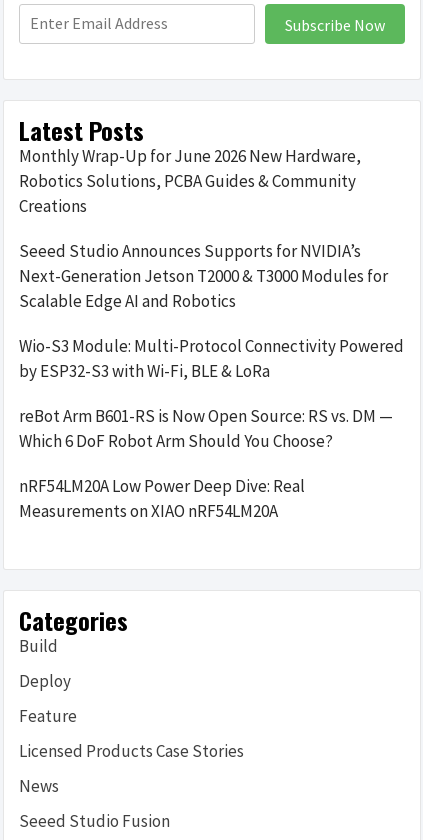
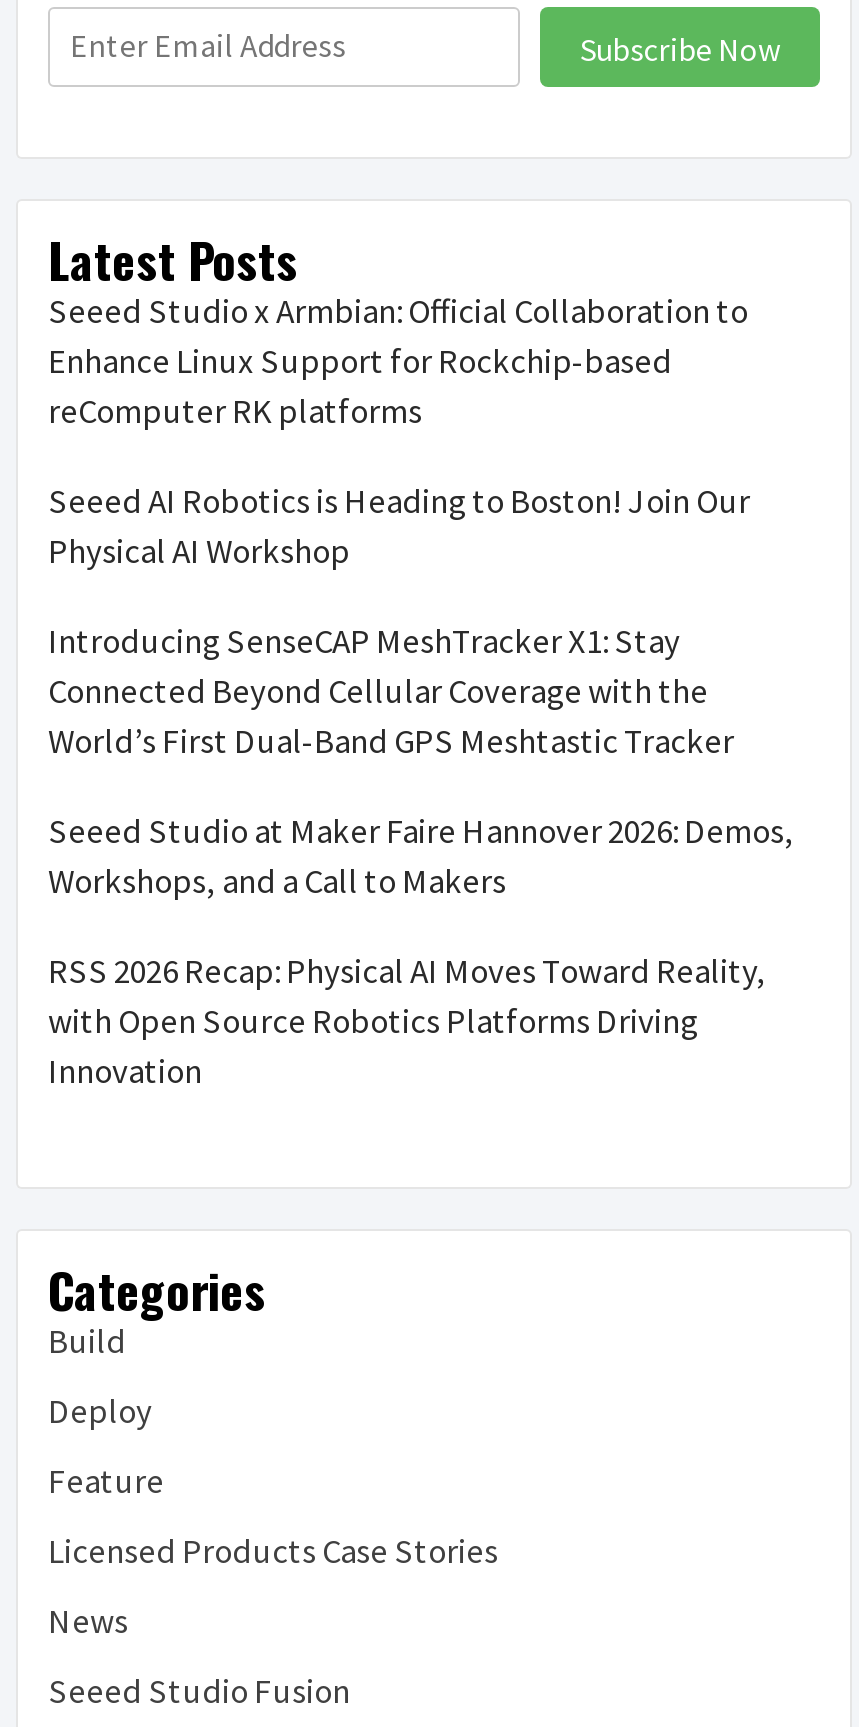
[19,145,361,217] Monthly Wrap-Up for June 2026 New Hardware, | Robotics Solutions, PCBA Guides & Community | Creations -> [48,289,748,433] Seeed Studio x Armbian: Official Collaboration to | Enhance Linux Support for Rockchip-based | reComputer RK platforms
[19,240,388,312] Seeed Studio Announces Supports for NVIDIA’s | Next-Generation Jetson T2000 & T3000 Modules for | Scalable Edge AI and Robotics -> [48,479,750,573] Seeed AI Robotics is Heading to Boston! Join Our | Physical AI Workshop
[19,335,404,382] Wio-S3 Module: Multi-Protocol Connectivity Powered | by ESP32-S3 with Wi-Fi, BLE & LoRa -> [48,619,734,763] Introducing SenseCAP MeshTracker X1: Stay | Connected Beyond Cellular Coverage with the | World’s First Dual-Band GPS Meshtastic Tracker
[19,405,393,452] reBot Arm B601-RS is Now Open Source: RS vs. DM — | Which 6 DoF Robot Arm Should You Choose? -> [48,809,794,903] Seeed Studio at Maker Faire Hannover 2026: Demos, | Workshops, and a Call to Makers
[19,475,305,522] nRF54LM20A Low Power Deep Dive: Real | Measurements on XIAO nRF54LM20A -> [48,949,766,1093] RSS 2026 Recap: Physical AI Moves Toward Reality, | with Open Source Robotics Platforms Driving | Innovation

